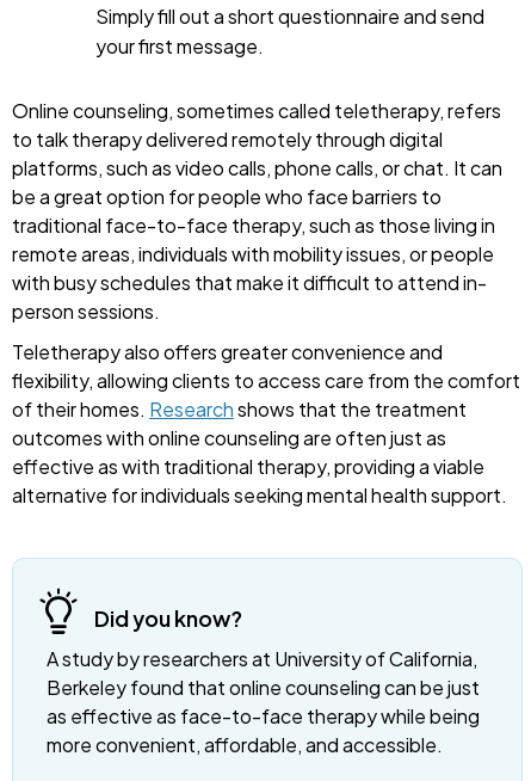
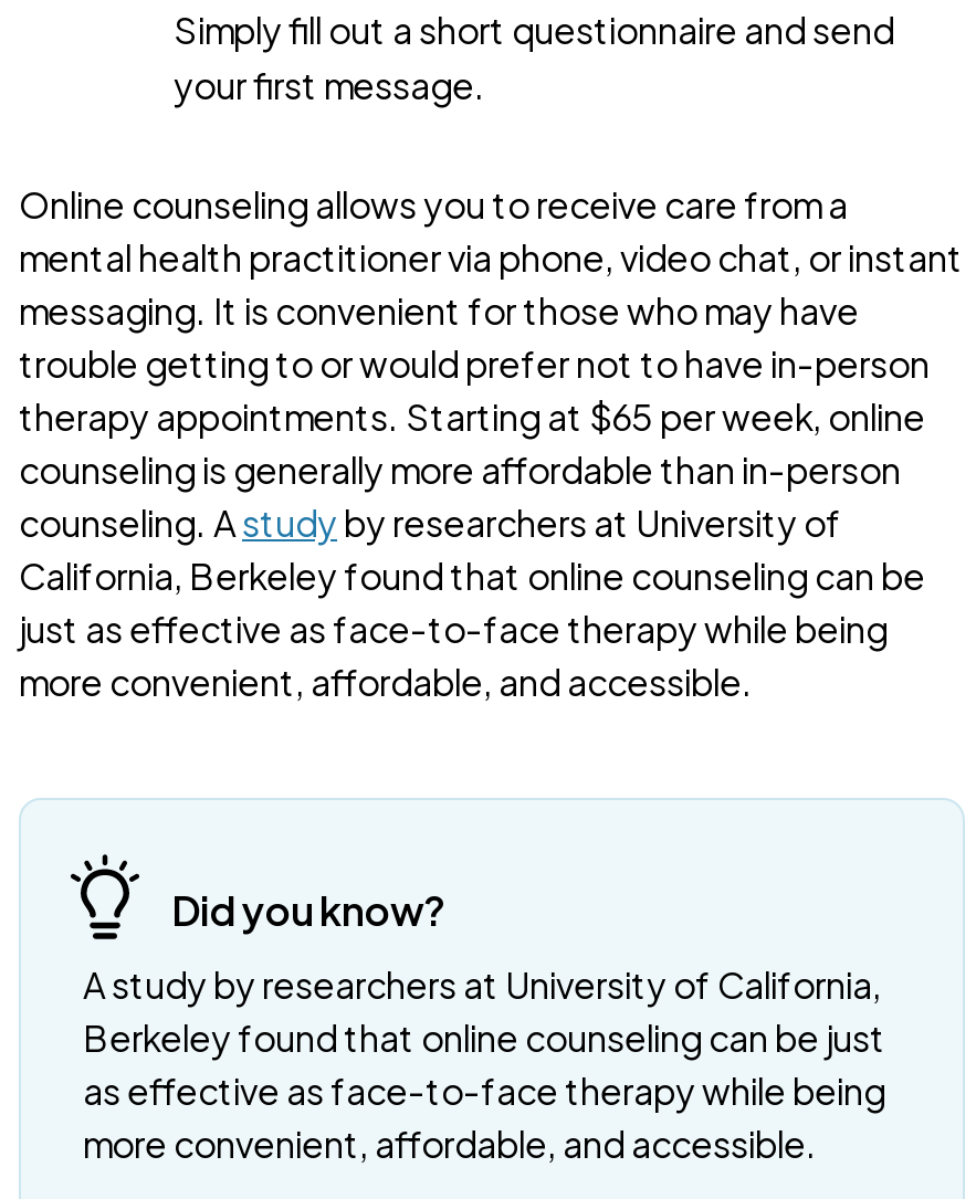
[12,98,520,508] Online counseling, sometimes called teletherapy, refers | to talk therapy delivered remotely through digital | platforms, such as video calls, phone calls, or chat. It can | be a great option for people who face barriers to | traditional face-to-face therapy, such as those living in | remote areas, individuals with mobility issues, or people | with busy schedules that make it difficult to attend in- | person sessions. | Teletherapy also offers greater convenience and | flexibility, allowing clients to access care from the comfort | of their homes. Research shows that the treatment | outcomes with online counseling are often just as | effective as with traditional therapy, providing a viable | alternative for individuals seeking mental health support. -> [19,181,963,705] Online counseling allows you to receive care from a | mental health practitioner via phone, video chat, or instant | messaging. It is convenient for those who may have | trouble getting to or would prefer not to have in-person | therapy appointments. Starting at $65 per week, online | counseling is generally more affordable than in-person | counseling. Astudy by researchers at University of | California, Berkeley found that online counseling can be | just as effective as face-to-face therapy while being | more convenient, affordable, and accessible.

